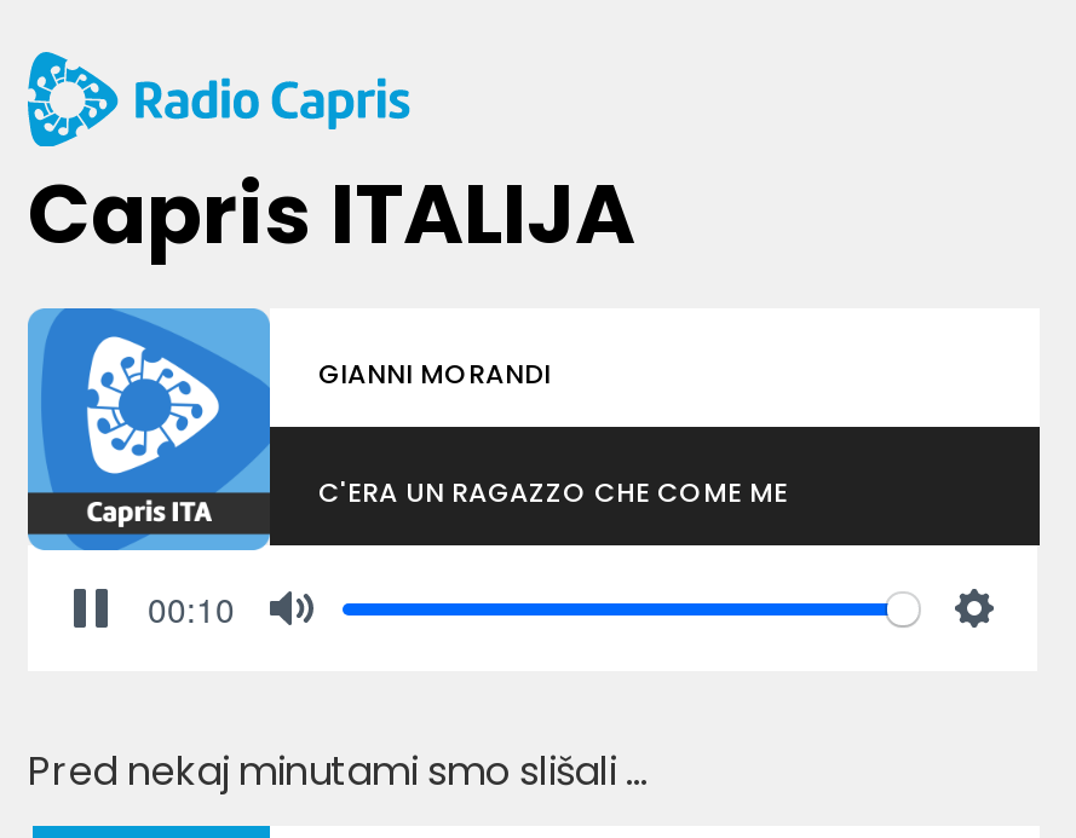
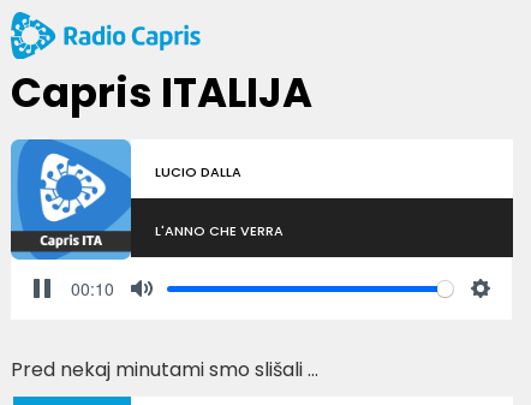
[318,354,551,393] GIANNI MORANDI -> [155,162,241,181] LUCIO DALLA
[318,473,788,512] C'ERA UN RAGAZZO CHE COME ME -> [155,221,284,240] L'ANNO CHE VERRA

